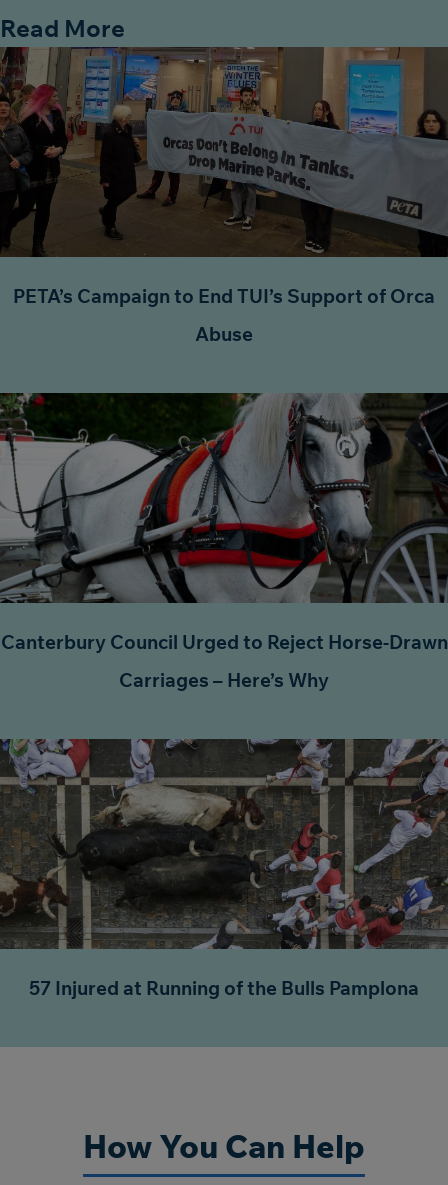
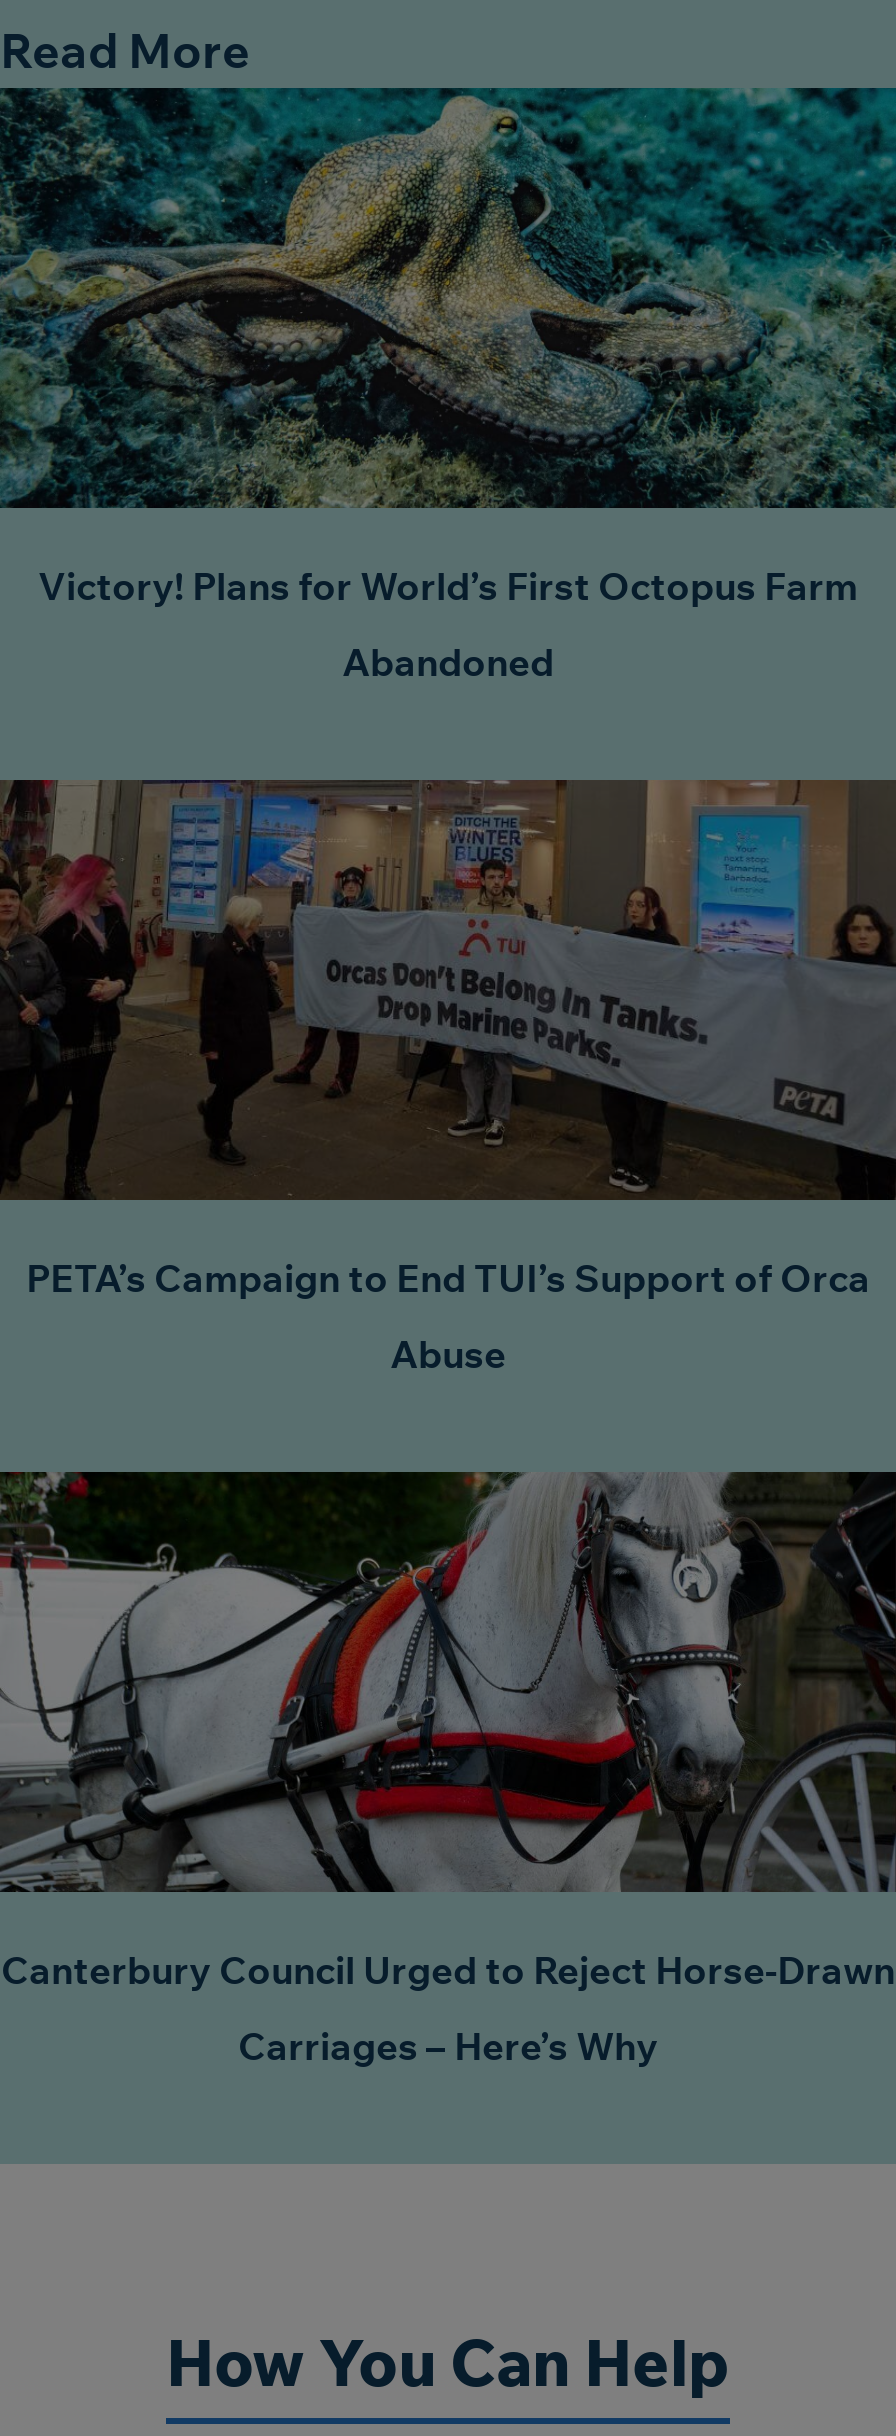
moved [0,46,448,692] -> [0,778,896,2070]: [image] | PETA’s Campaign to End TUI’s Support of Orca | Abuse | Canterbury Council Urged to Reject Horse-Drawn | Carriages – Here’s Why
none -> [6,86,890,686] [image] | Victory! Plans for World’s First Octopus Farm | Abandoned
[3,738,445,1000] [image] | 57 Injured at Running of the Bulls Pamplona -> none

